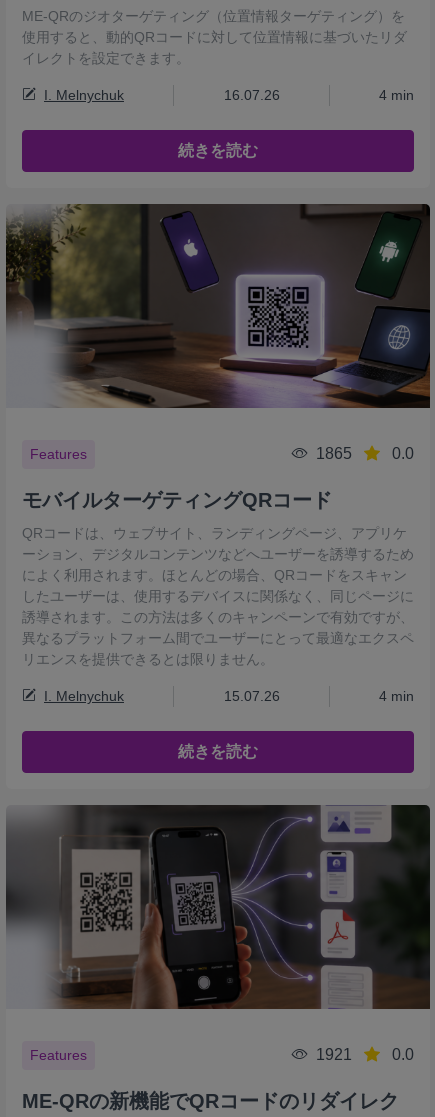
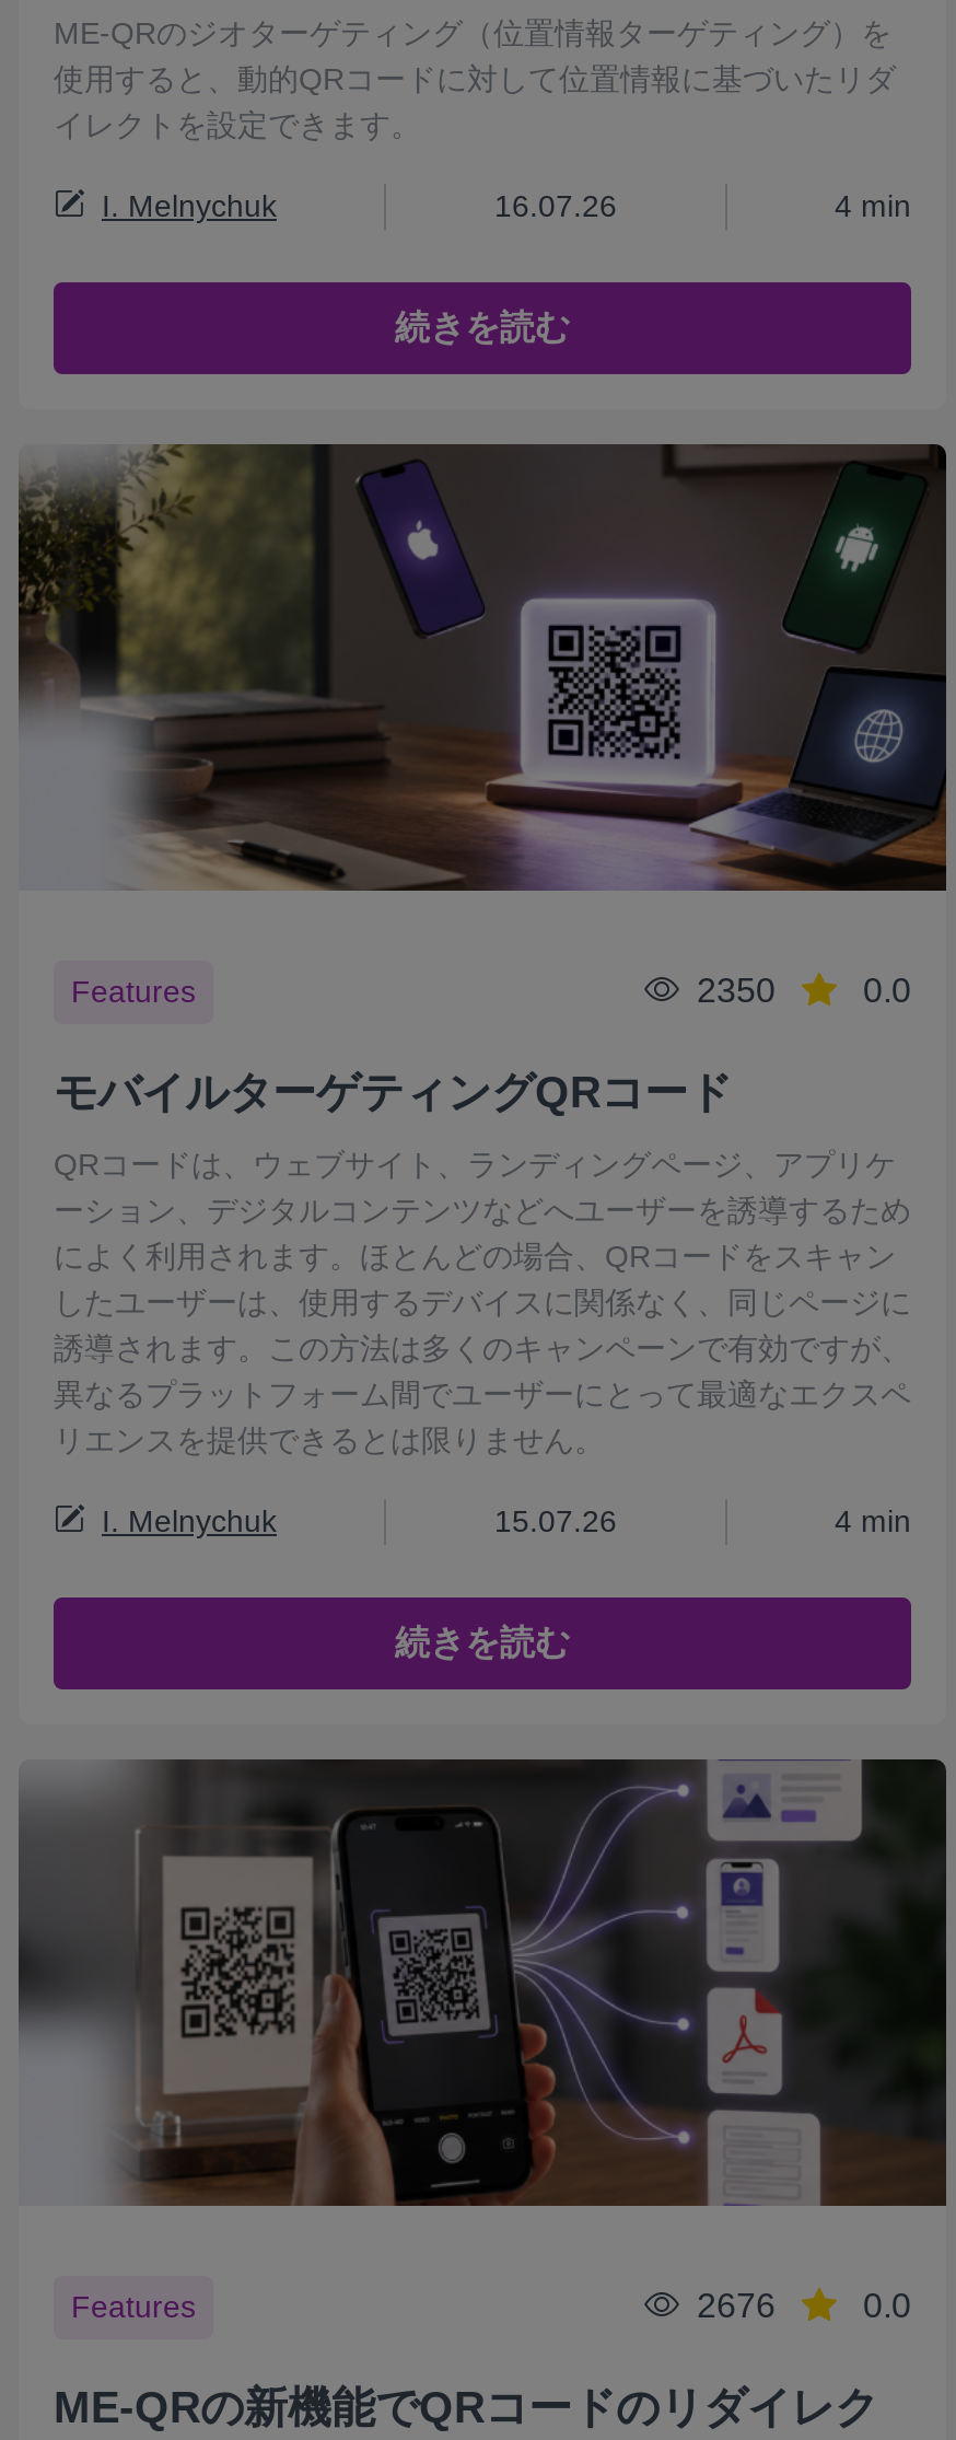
[316,445,352,462] 1865 -> [697,972,776,1009] 2350
[316,1046,352,1063] 1921 -> [697,2287,776,2324] 2676

